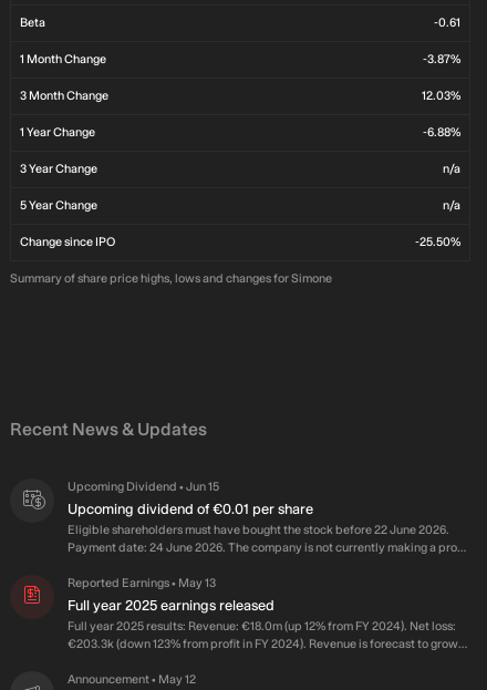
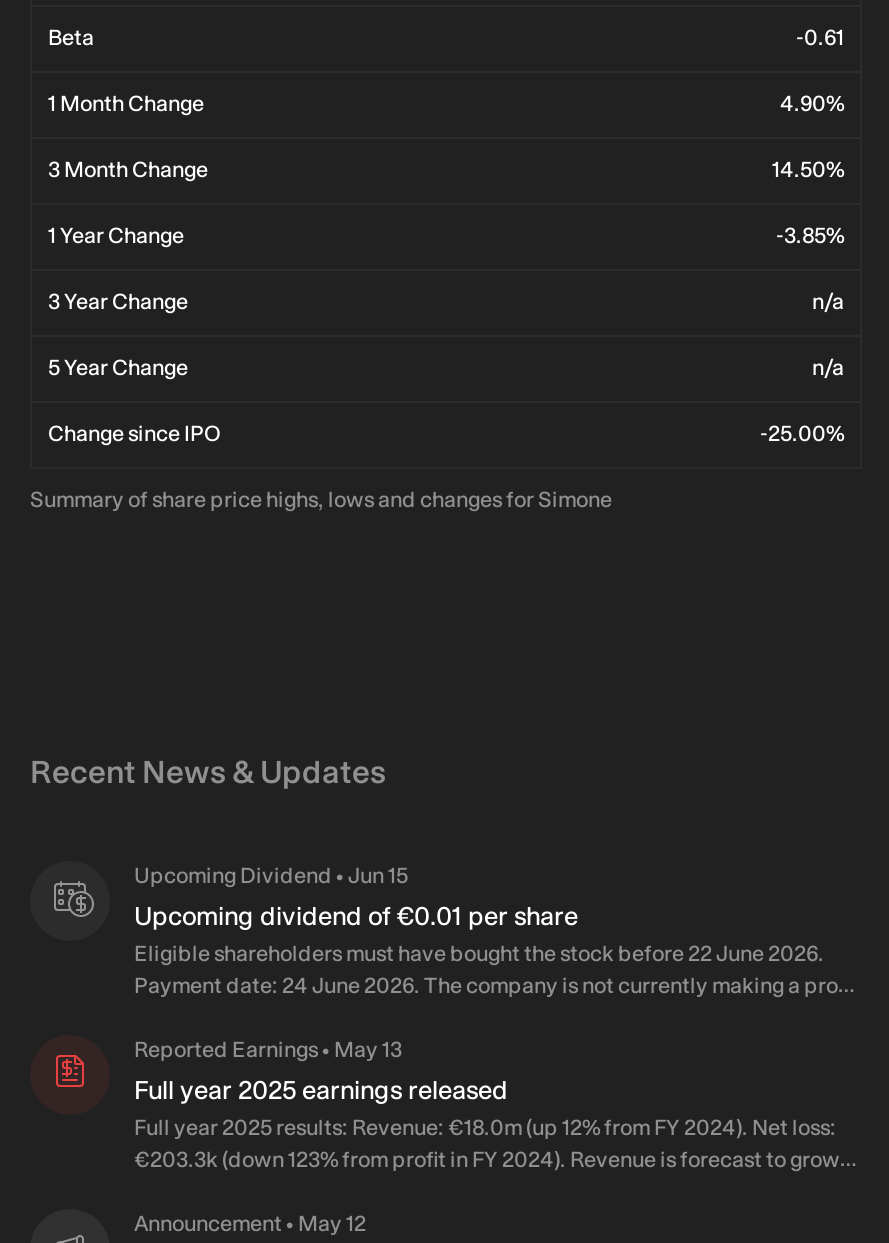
[423,52,460,66] -3.87% -> [780,90,844,116] 4.90%
[422,88,460,103] 12.03% -> [772,156,844,182] 14.50%
[423,125,460,139] -6.88% -> [776,222,844,248] -3.85%
[415,234,460,249] -25.50% -> [760,420,844,446] -25.00%

